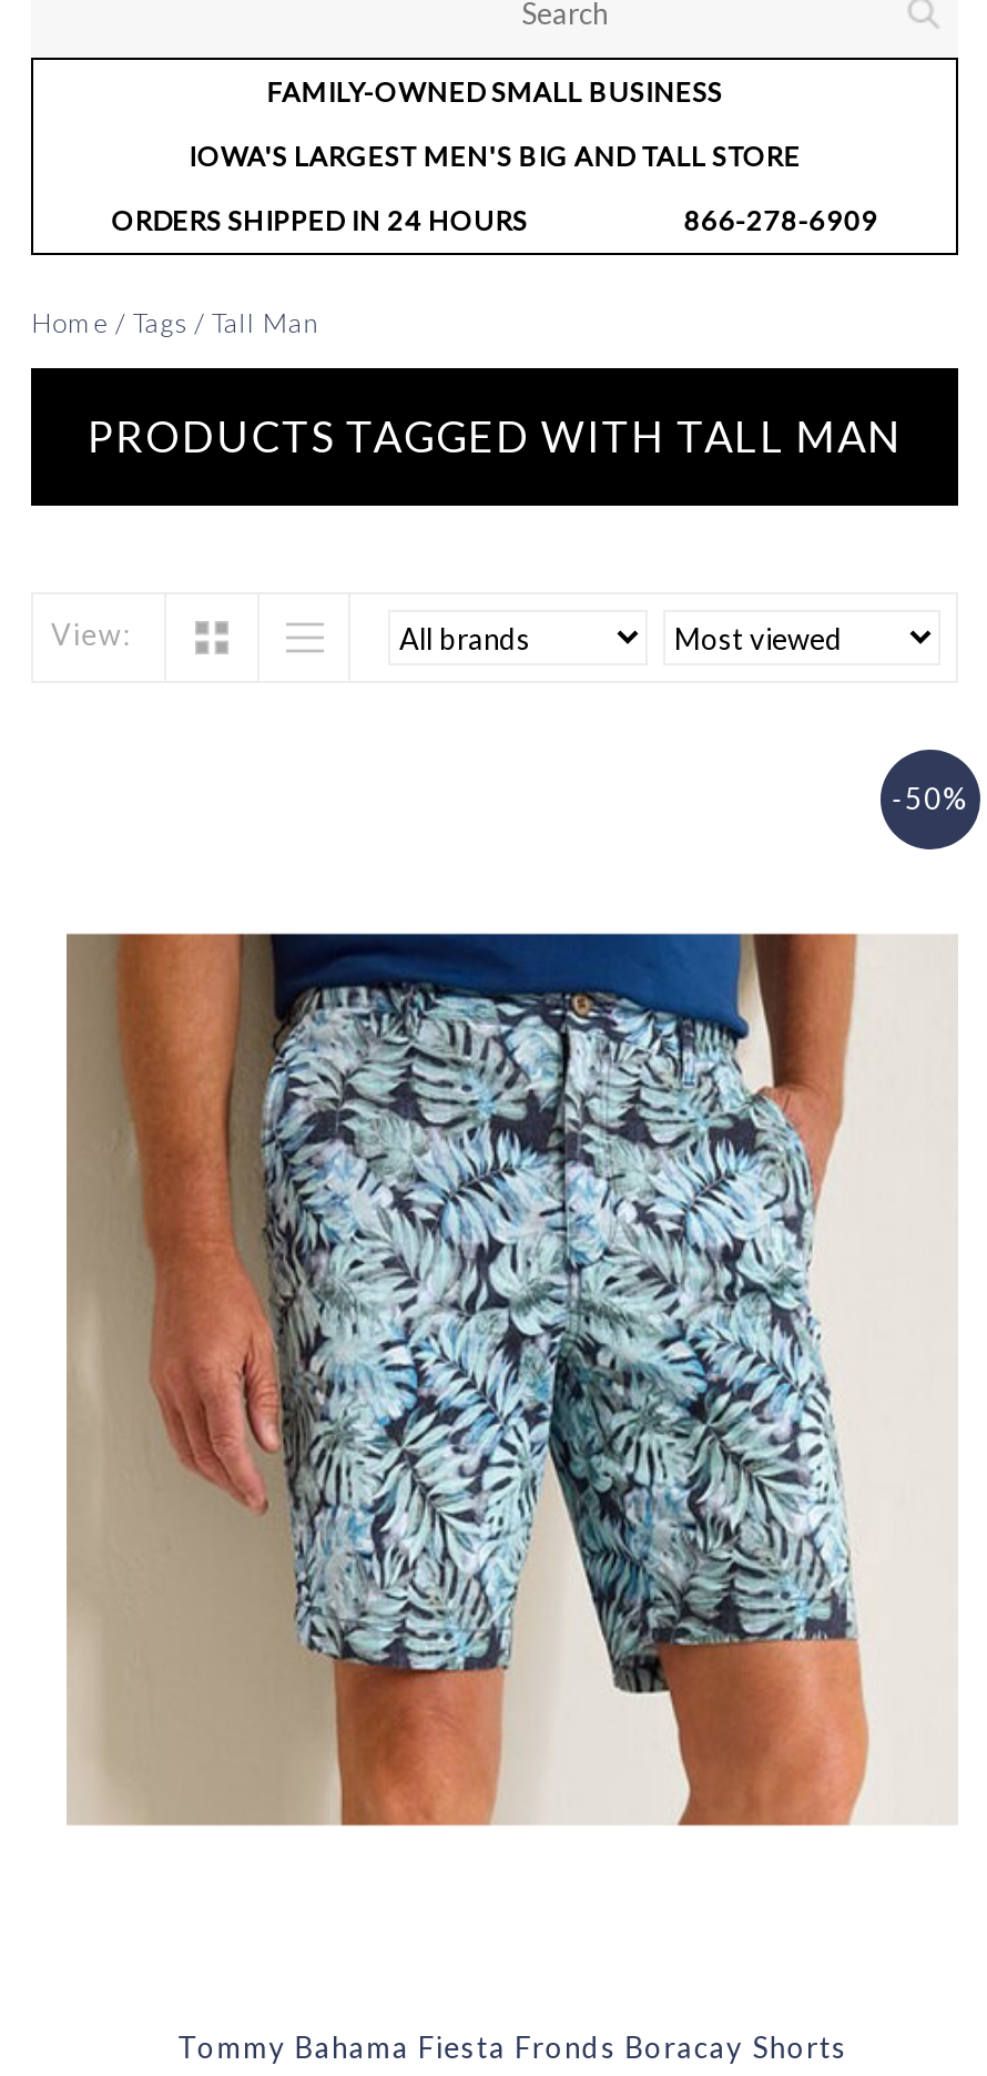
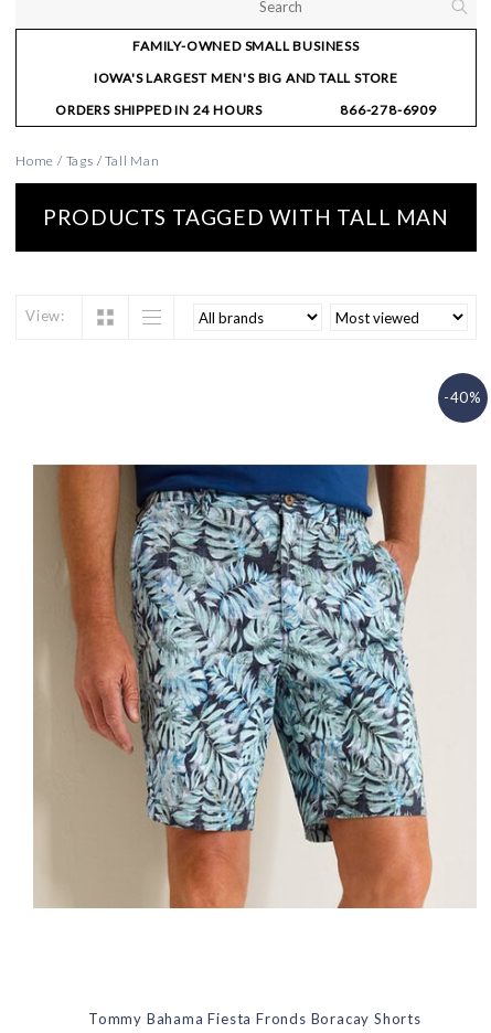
[892,781,969,816] -50% -> [444,388,482,406] -40%

